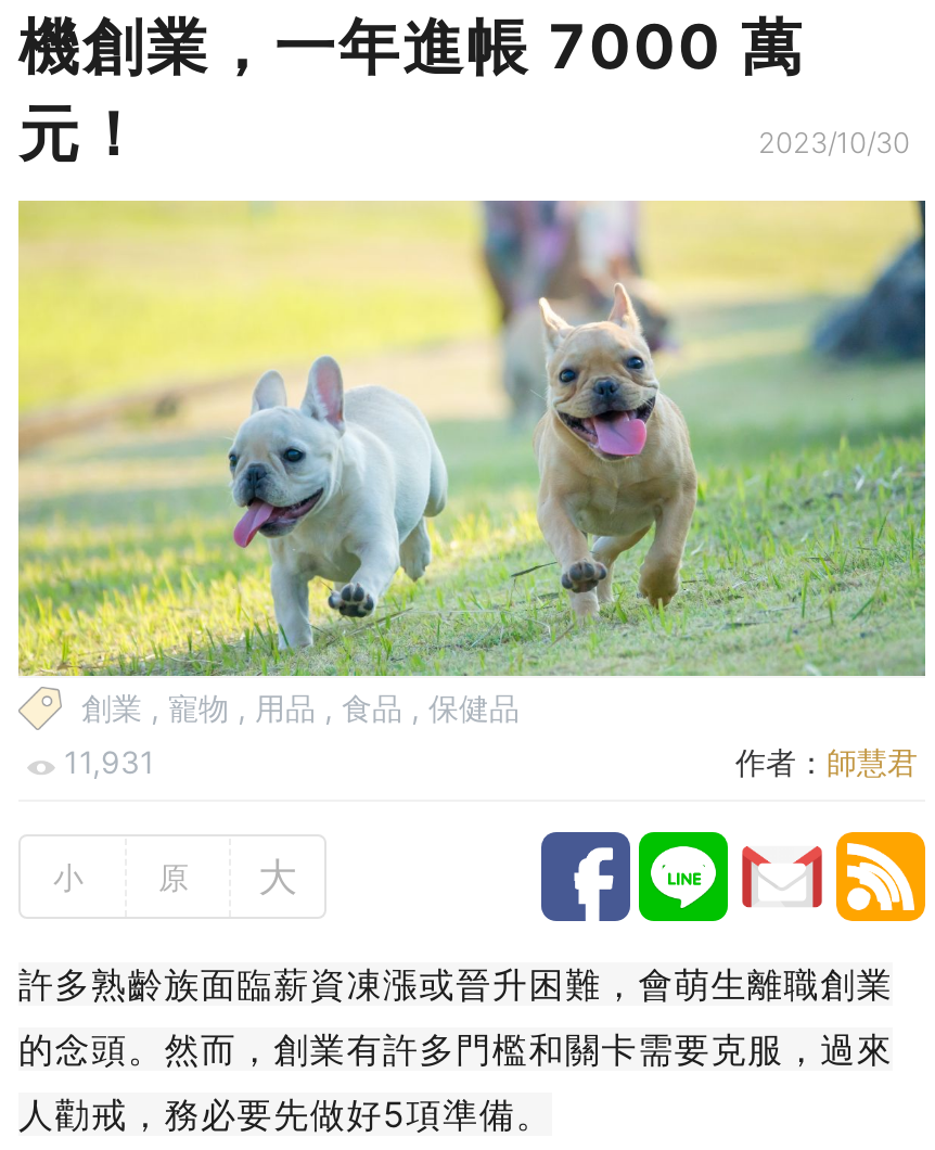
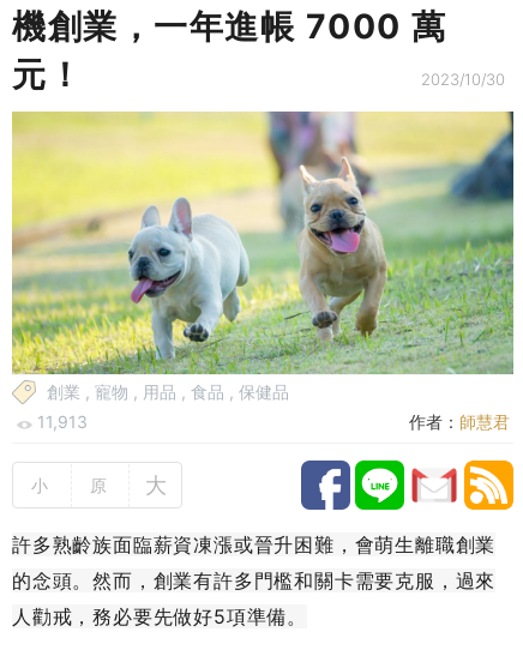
[64,744,155,781] 11,931 -> [37,412,88,432] 11,913

